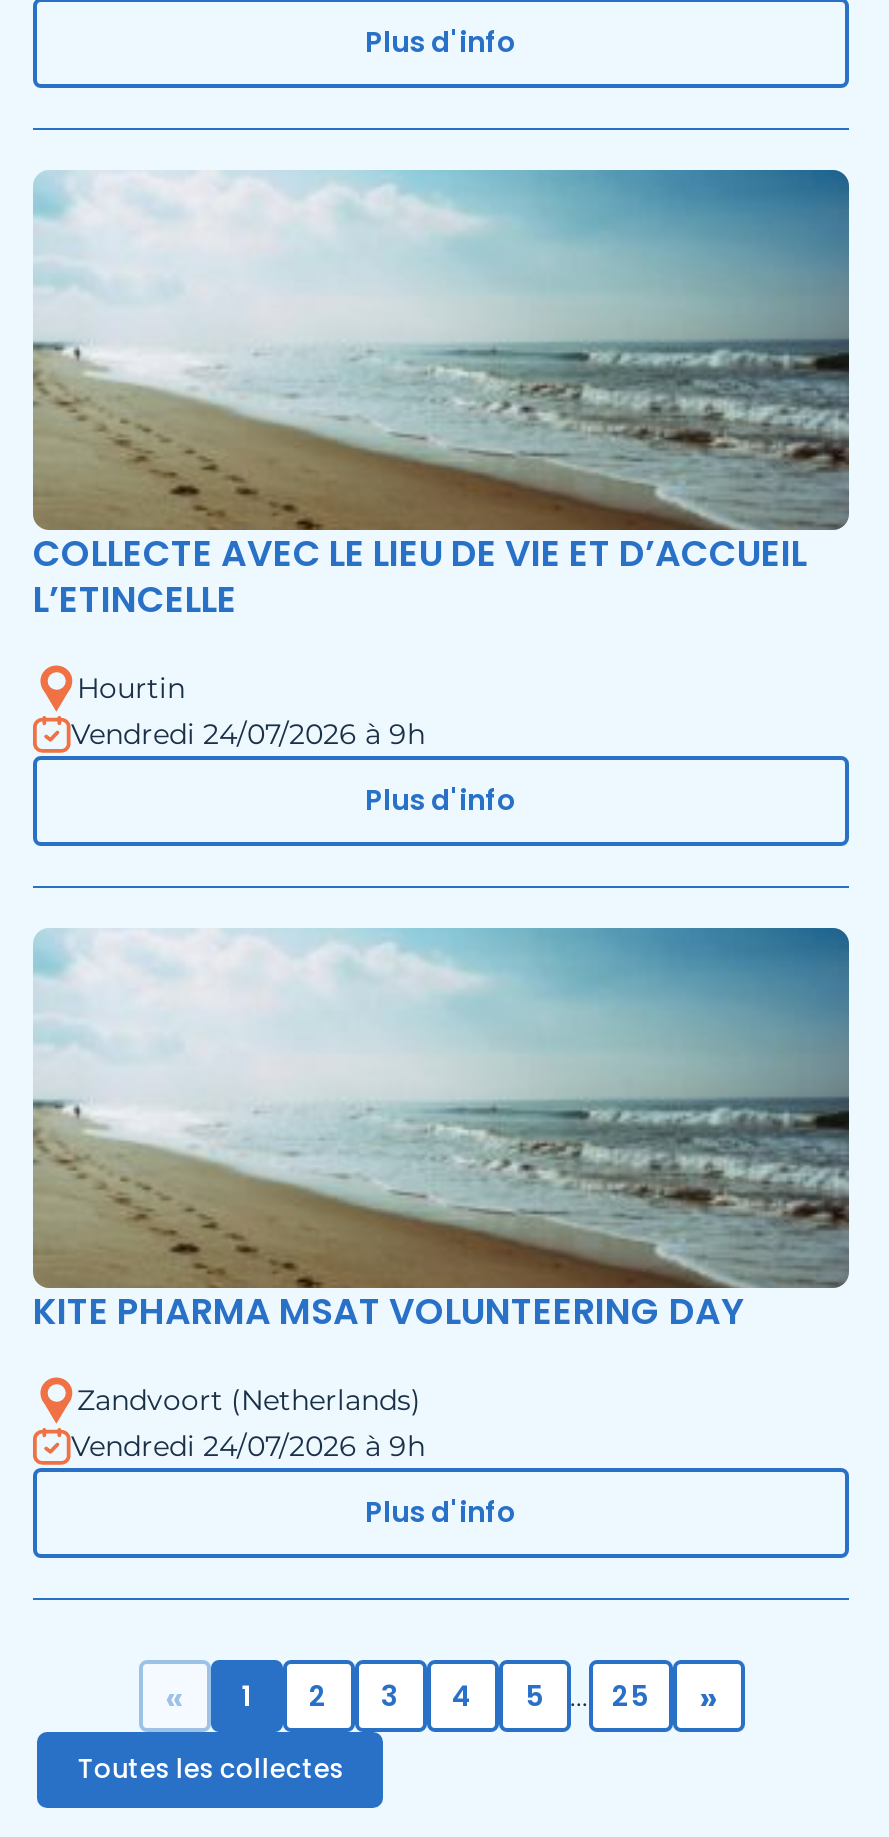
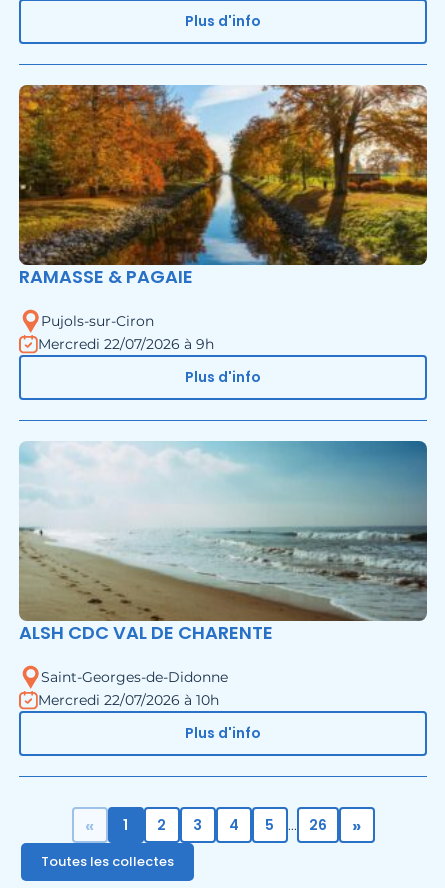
[31,168,851,625] [image] | COLLECTE AVEC LE LIEU DE VIE ET D’ACCUEIL | L’ETINCELLE -> [18,84,428,289] [image] | RAMASSE & PAGAIE
[71,670,425,753] Hourtin | Vendredi 24/07/2026 à 9h -> [38,312,214,353] Pujols-sur-Ciron | Mercredi 22/07/2026 à 9h
[33,1287,743,1337] KITE PHARMA MSAT VOLUNTEERING DAY -> [19,620,273,645] ALSH CDC VAL DE CHARENTE
[71,1382,425,1465] Zandvoort (Netherlands) | Vendredi 24/07/2026 à 9h -> [38,668,228,709] Saint-Georges-de-Didonne | Mercredi 22/07/2026 à 10h
[612,1676,648,1716] 25 -> [308,815,326,835] 26

